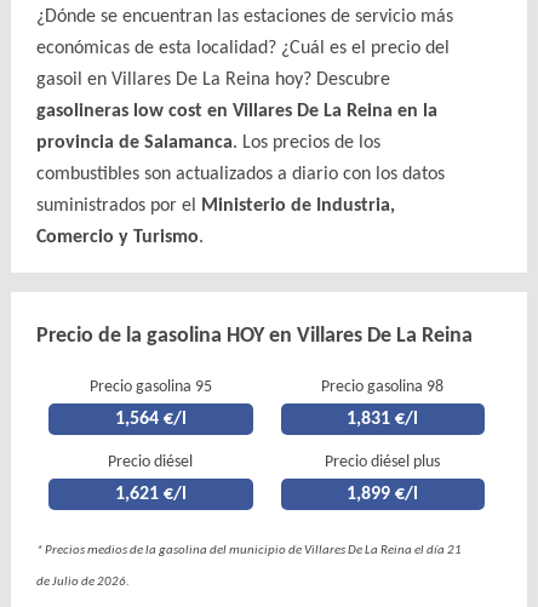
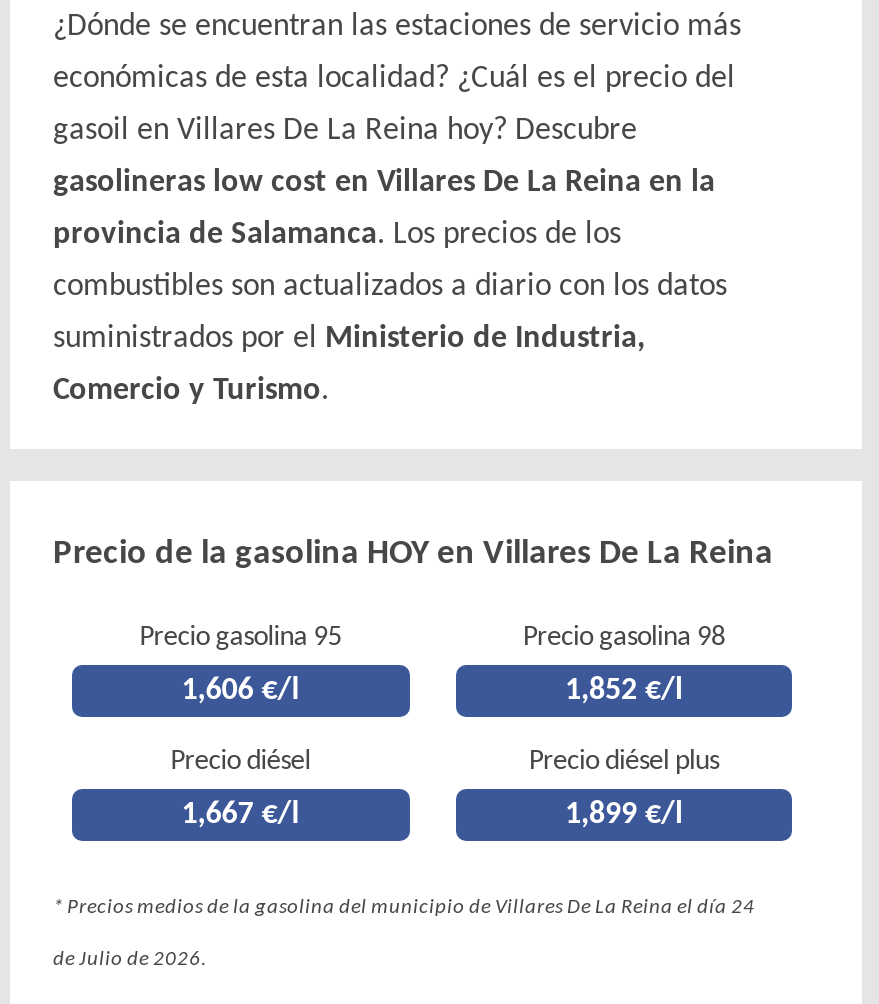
[115,410,186,429] 1,564 €/l -> [182,675,300,707] 1,606 €/l
[347,410,419,429] 1,831 €/l -> [565,675,683,707] 1,852 €/l
[115,485,186,504] 1,621 €/l -> [182,799,300,831] 1,667 €/l
[37,544,462,557] * Precios medios de la gasolina del municipio de Villares De La Reina el día 21 -> [53,897,755,919] * Precios medios de la gasolina del municipio de Villares De La Reina el día 24

